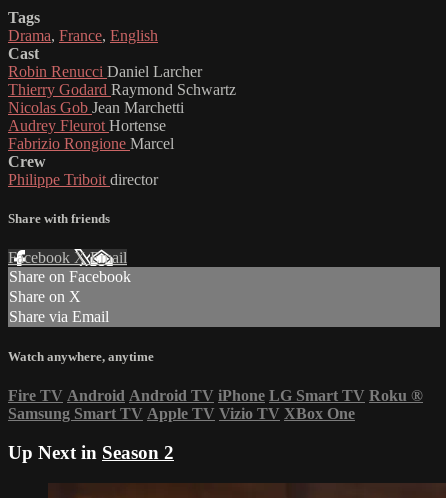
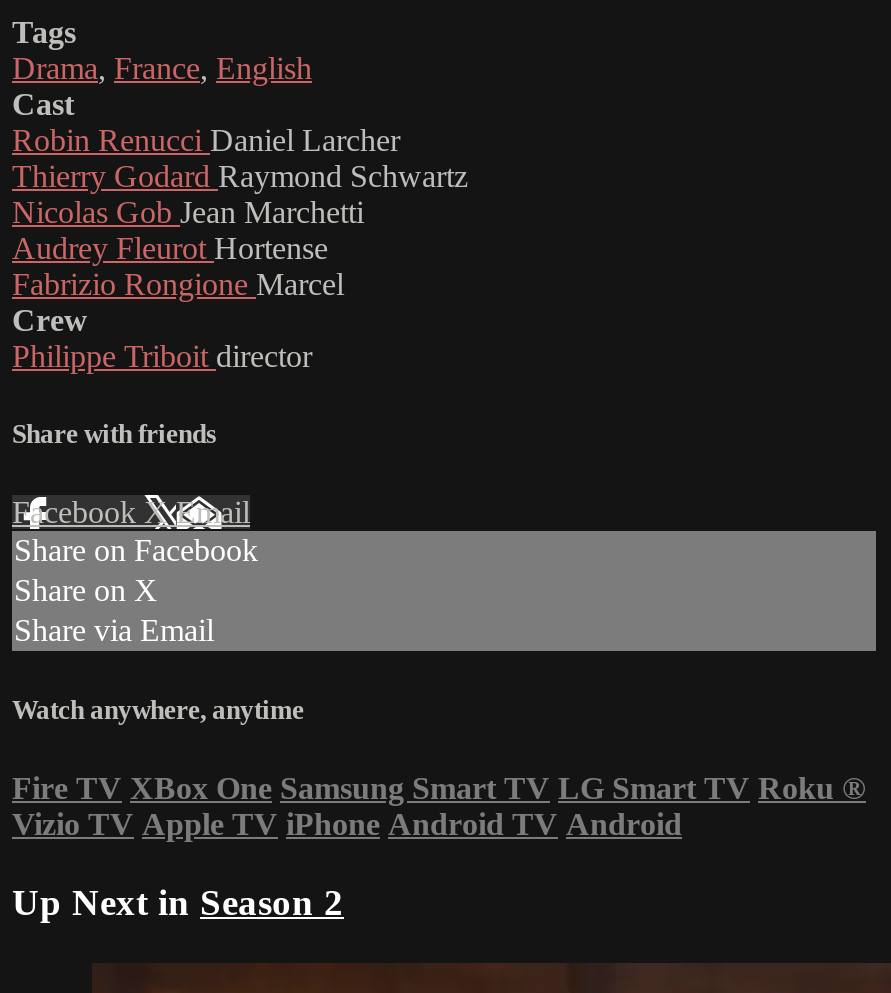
[8,387,423,422] Fire TV Android Android TV iPhone LG Smart TV Roku ® | Samsung Smart TV Apple TV Vizio TV XBox One -> [12,771,866,841] Fire TV XBox One Samsung Smart TV LG Smart TV Roku ® | Vizio TV Apple TV iPhone Android TV Android

